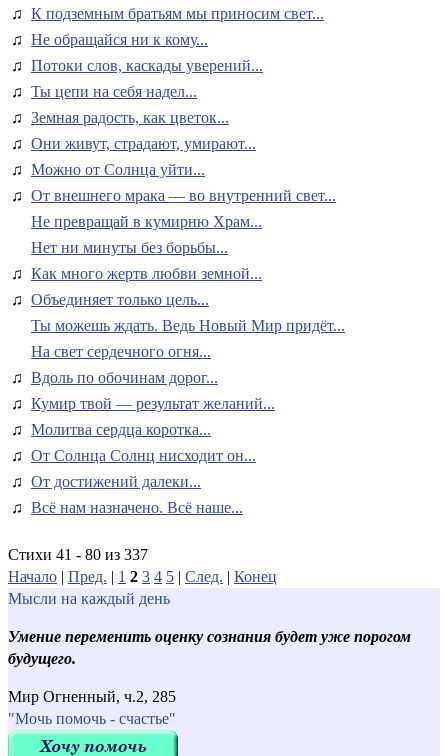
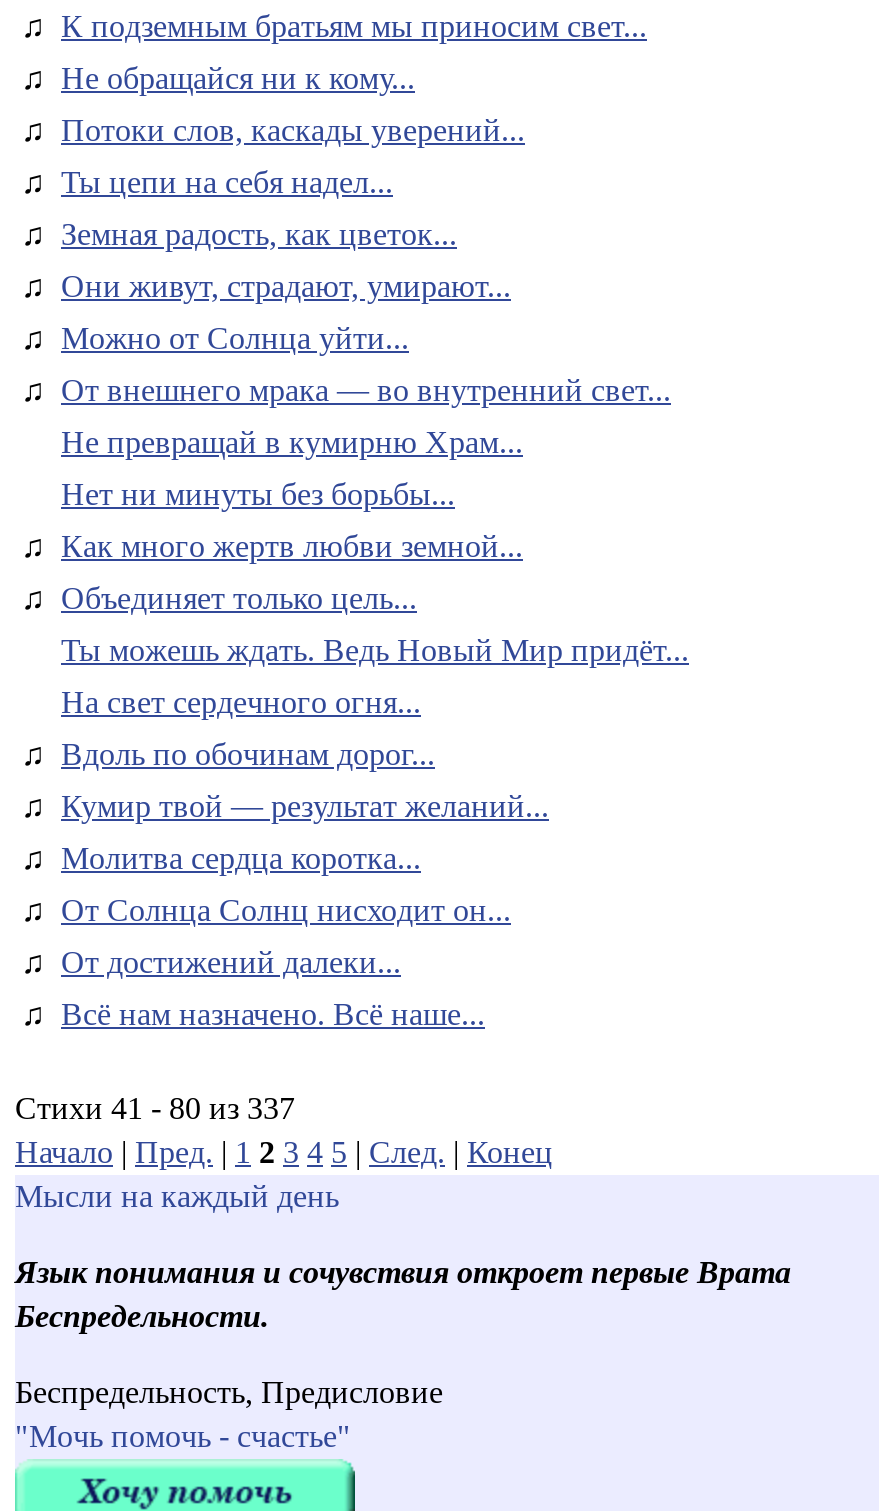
[8,628,411,667] Умение переменить оценку сознания будет уже порогом | будущего. -> [15,1255,791,1333] Язык понимания и сочувствия откроет первые Врата | Беспредельности.
[8,688,176,705] Мир Огненный, ч.2, 285 -> [15,1375,443,1409] Беспредельность, Предисловие

